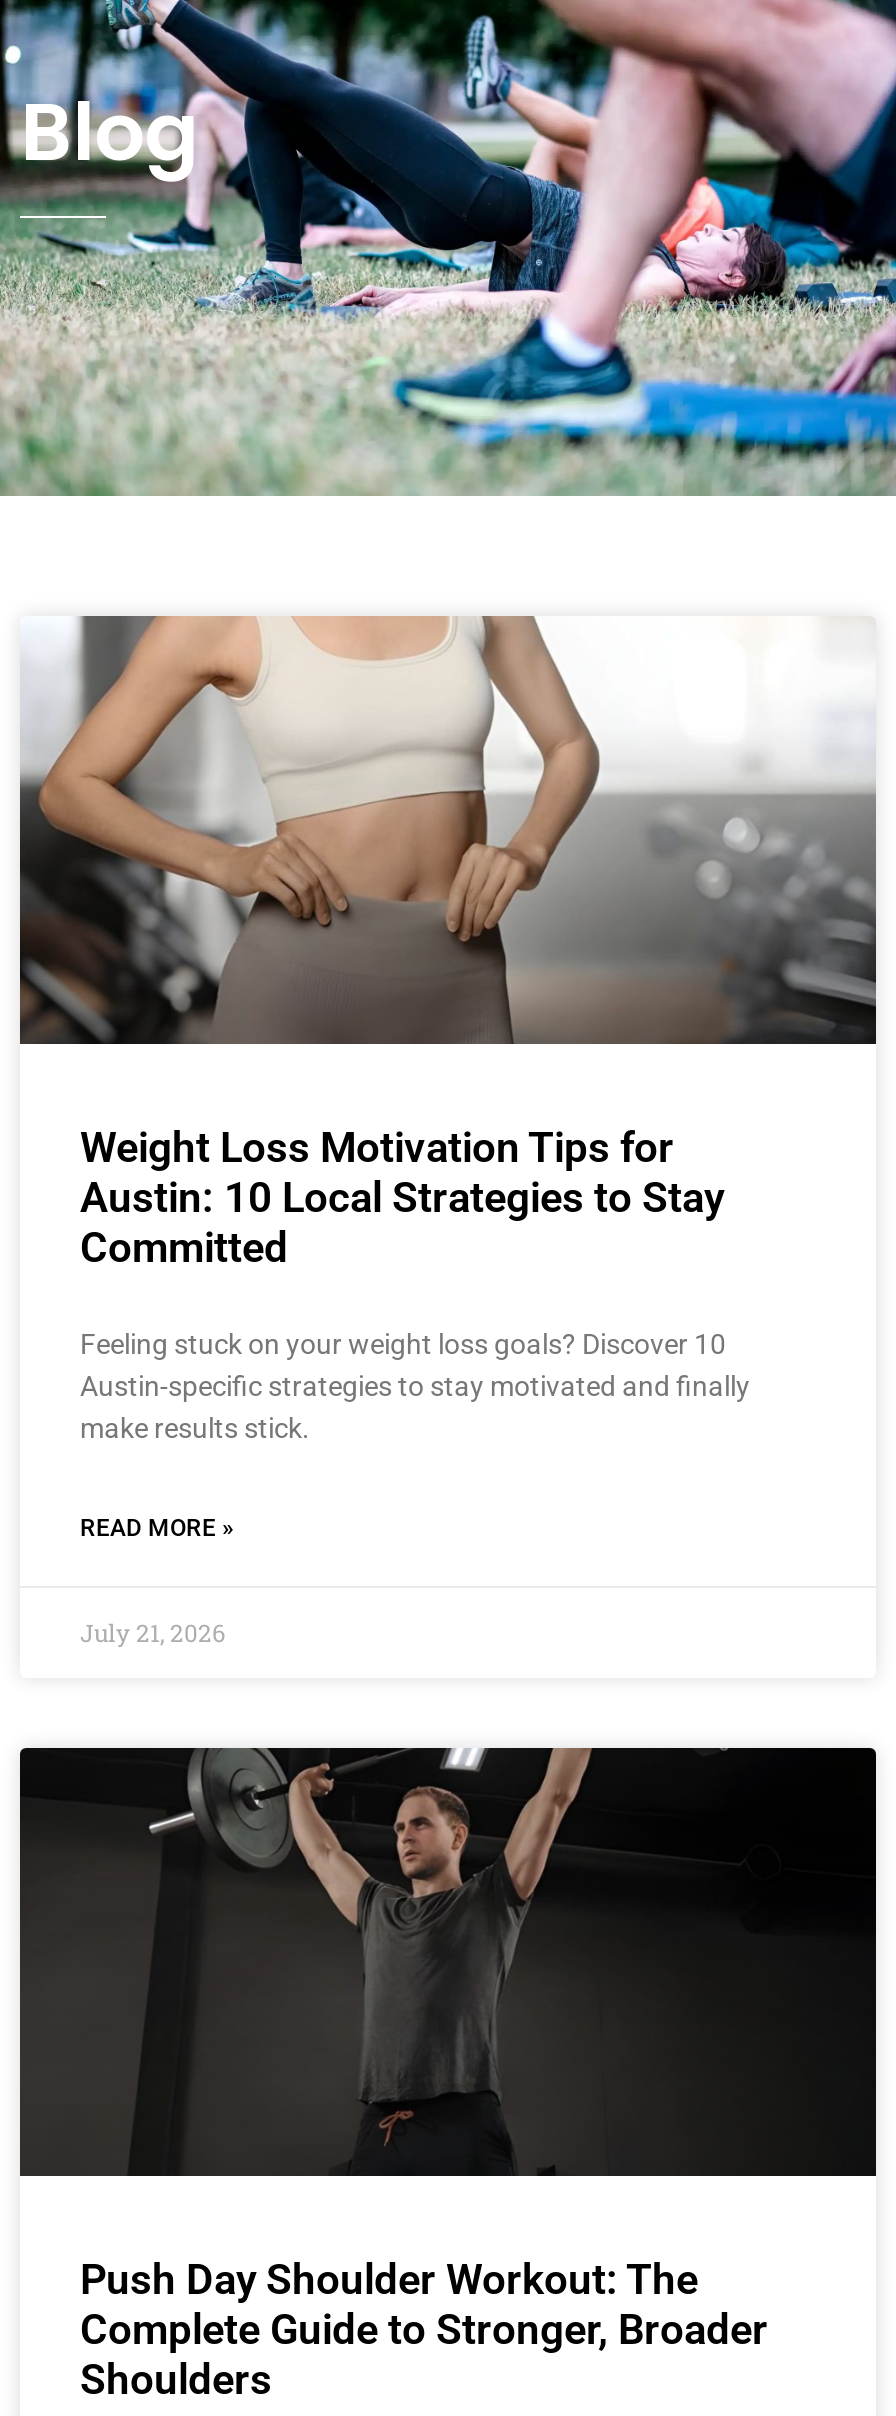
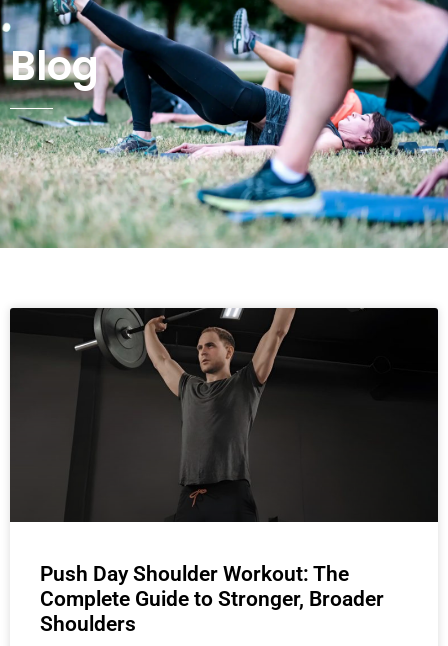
[20,616,876,1044] [image] -> none
[80,1125,750,1649] Weight Loss Motivation Tips for | Austin: 10 Local Strategies to Stay | Committed | Feeling stuck on your weight loss goals? Discover 10 | Austin-specific strategies to stay motivated and finally | make results stick. | READ MORE » | July 21, 2026 -> none

